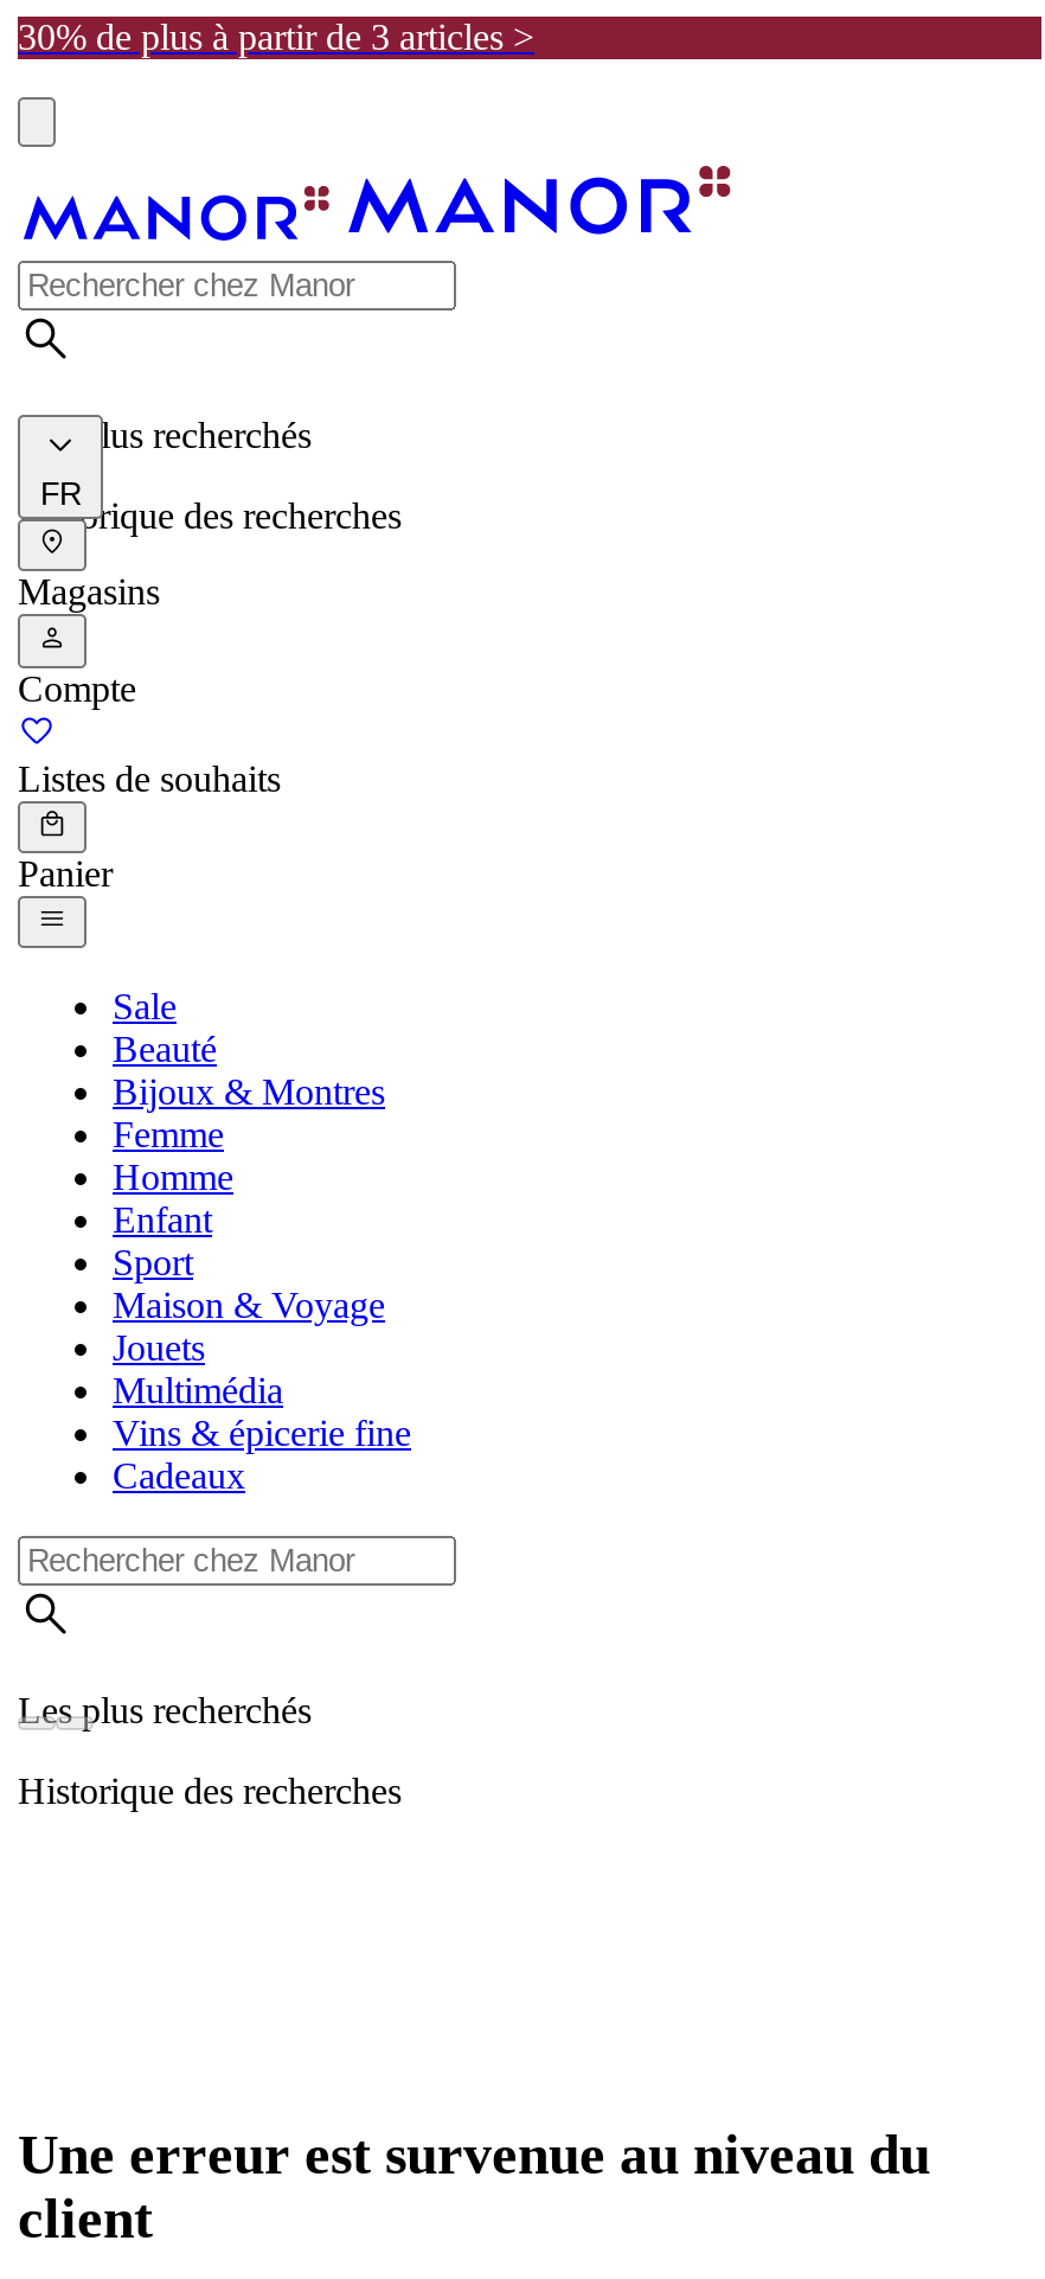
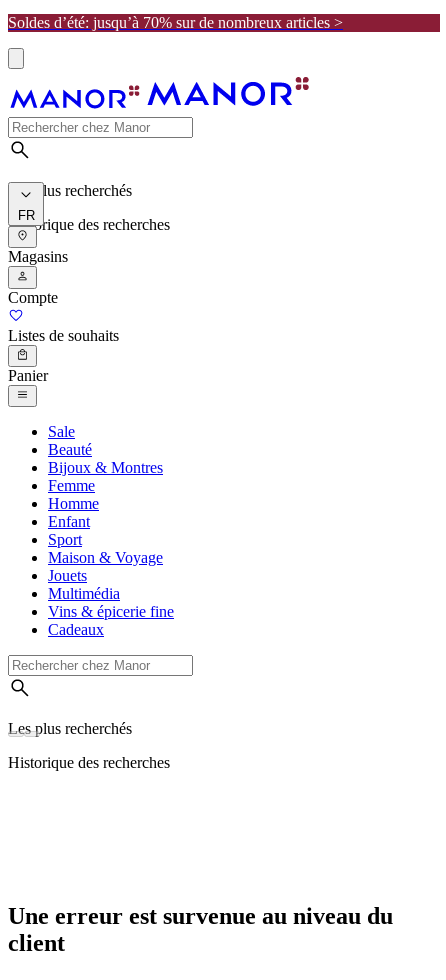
[18,17,534,57] 30% de plus à partir de 3 articles > -> [8,14,343,31] Soldes d’été: jusqu’à 70% sur de nombreux articles >

